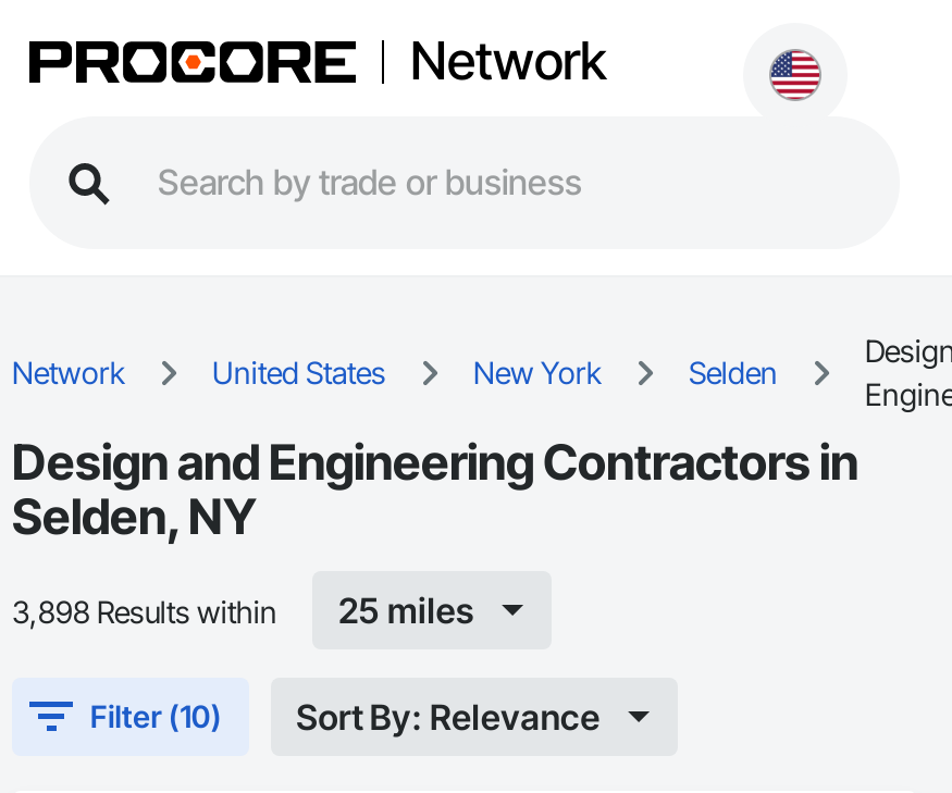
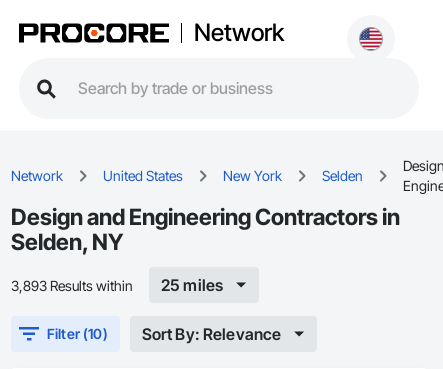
[12,592,277,629] 3,898 Results within -> [11,276,133,293] 3,893 Results within

